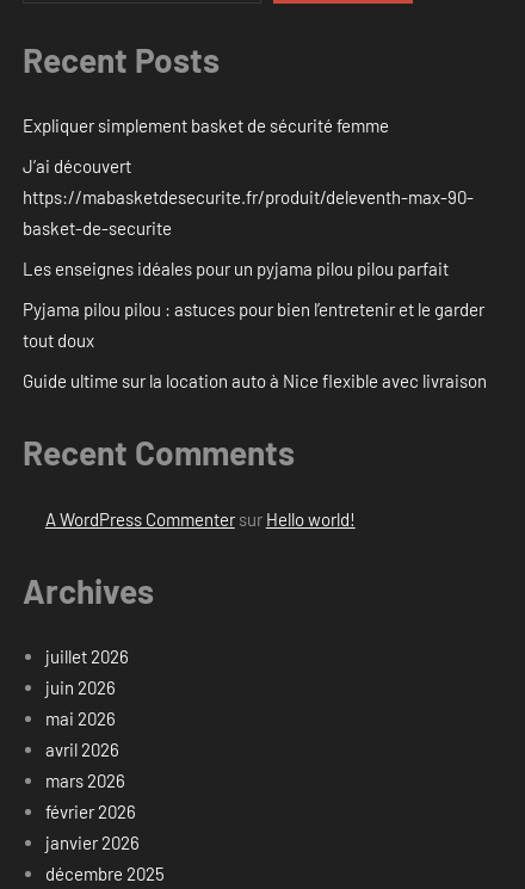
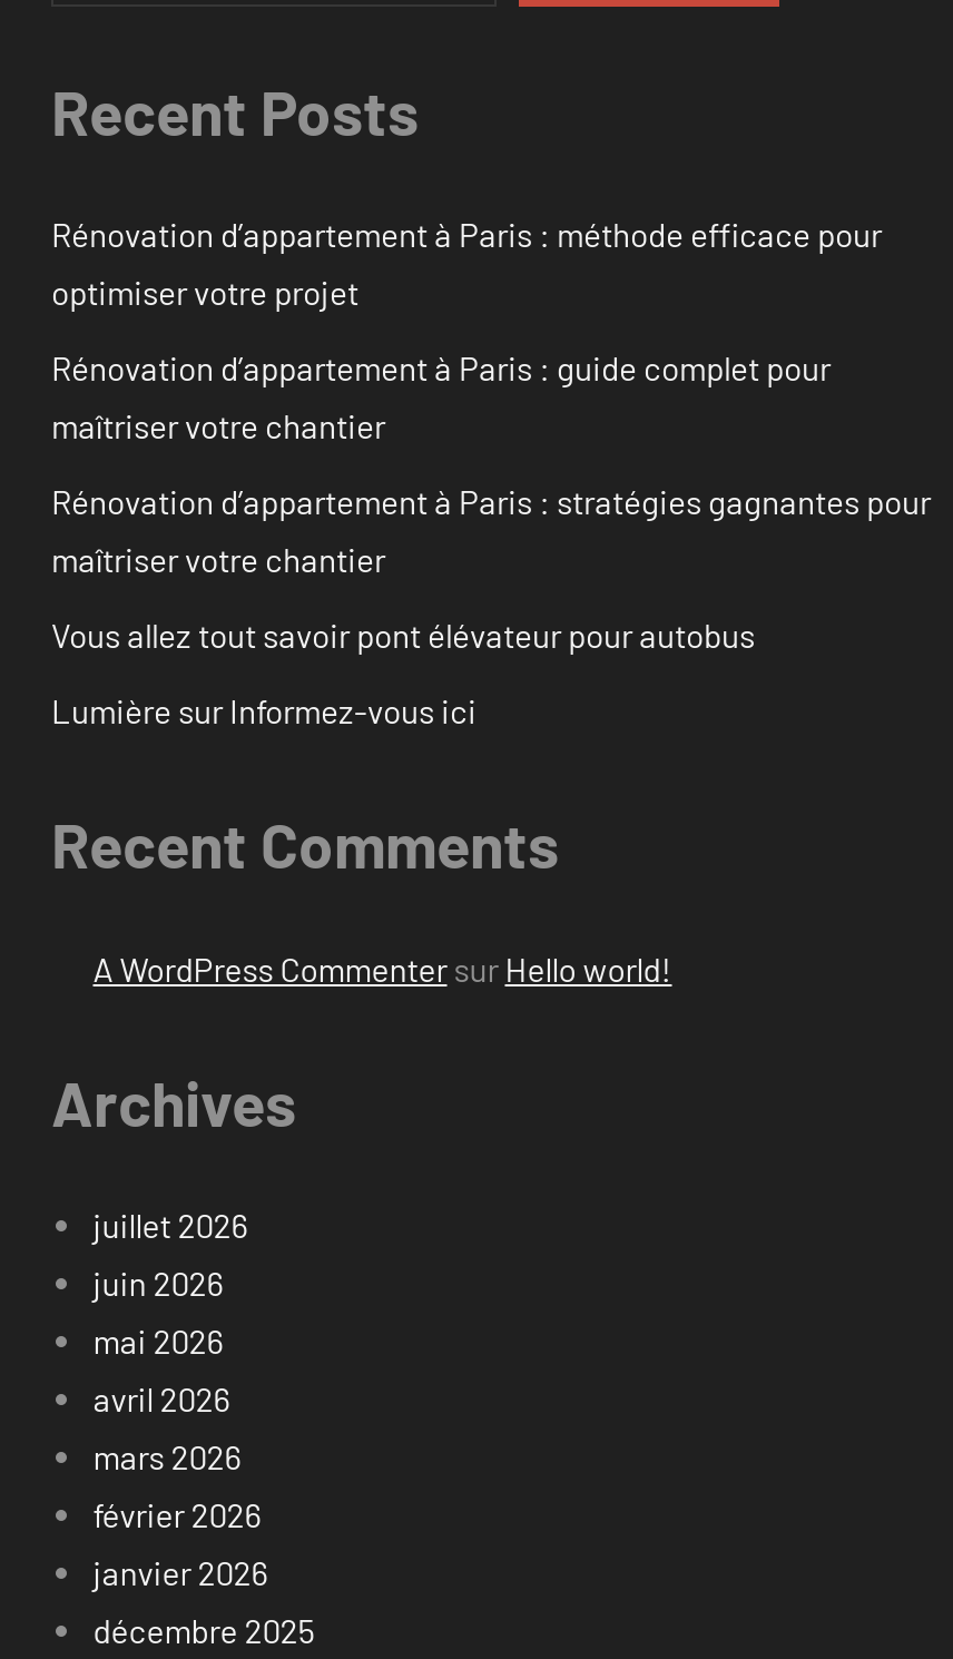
[23,115,389,136] Expliquer simplement basket de sécurité femme -> [51,214,882,312] Rénovation d’appartement à Paris : méthode efficace pour | optimiser votre projet
[23,155,474,239] J’ai découvert | https://mabasketdesecurite.fr/produit/deleventh-max-90- | basket-de-securite -> [51,348,831,446] Rénovation d’appartement à Paris : guide complet pour | maîtriser votre chantier
[23,258,449,280] Les enseignes idéales pour un pyjama pilou pilou parfait -> [51,482,931,580] Rénovation d’appartement à Paris : stratégies gagnantes pour | maîtriser votre chantier
[23,299,484,351] Pyjama pilou pilou : astuces pour bien l’entretenir et le garder | tout doux -> [51,615,755,655] Vous allez tout savoir pont élévateur pour autobus
[23,370,487,392] Guide ultime sur la location auto à Nice flexible avec livraison -> [51,691,476,731] Lumière sur Informez-vous ici

